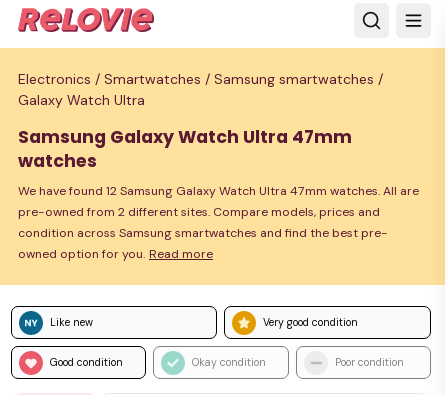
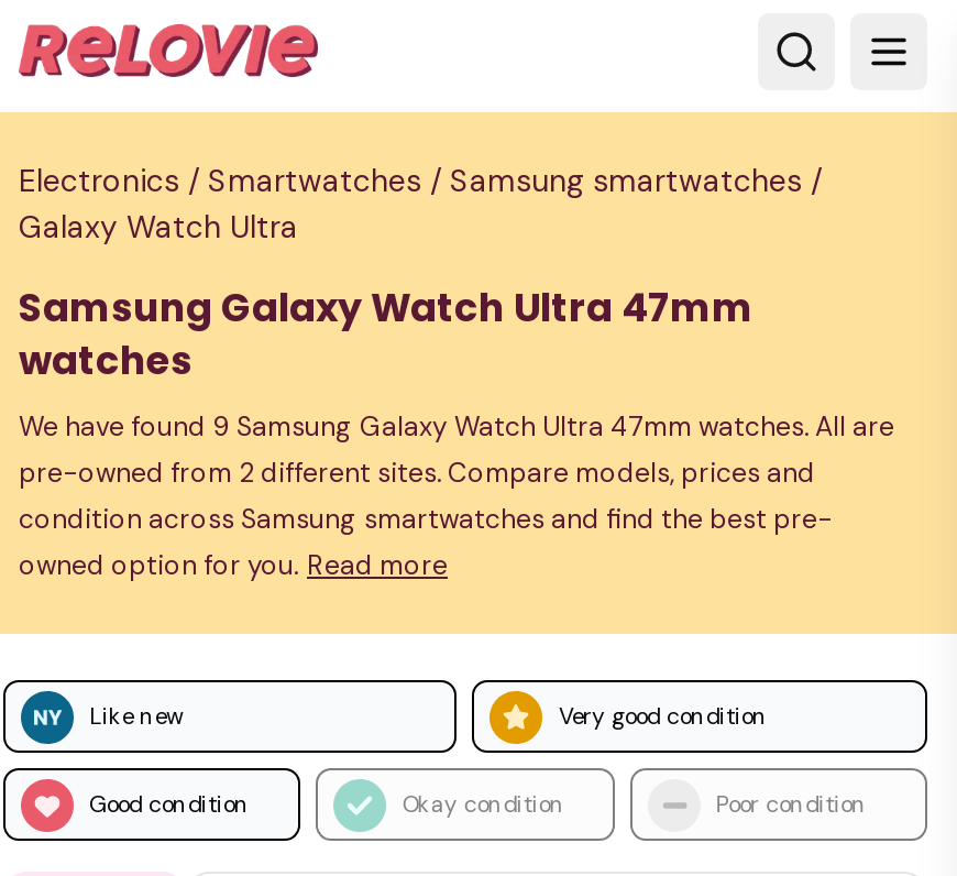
[18,183,419,199] We have found 12 Samsung Galaxy Watch Ultra 47mm watches. All are -> [19,409,894,445] We have found 9 Samsung Galaxy Watch Ultra 47mm watches. All are

